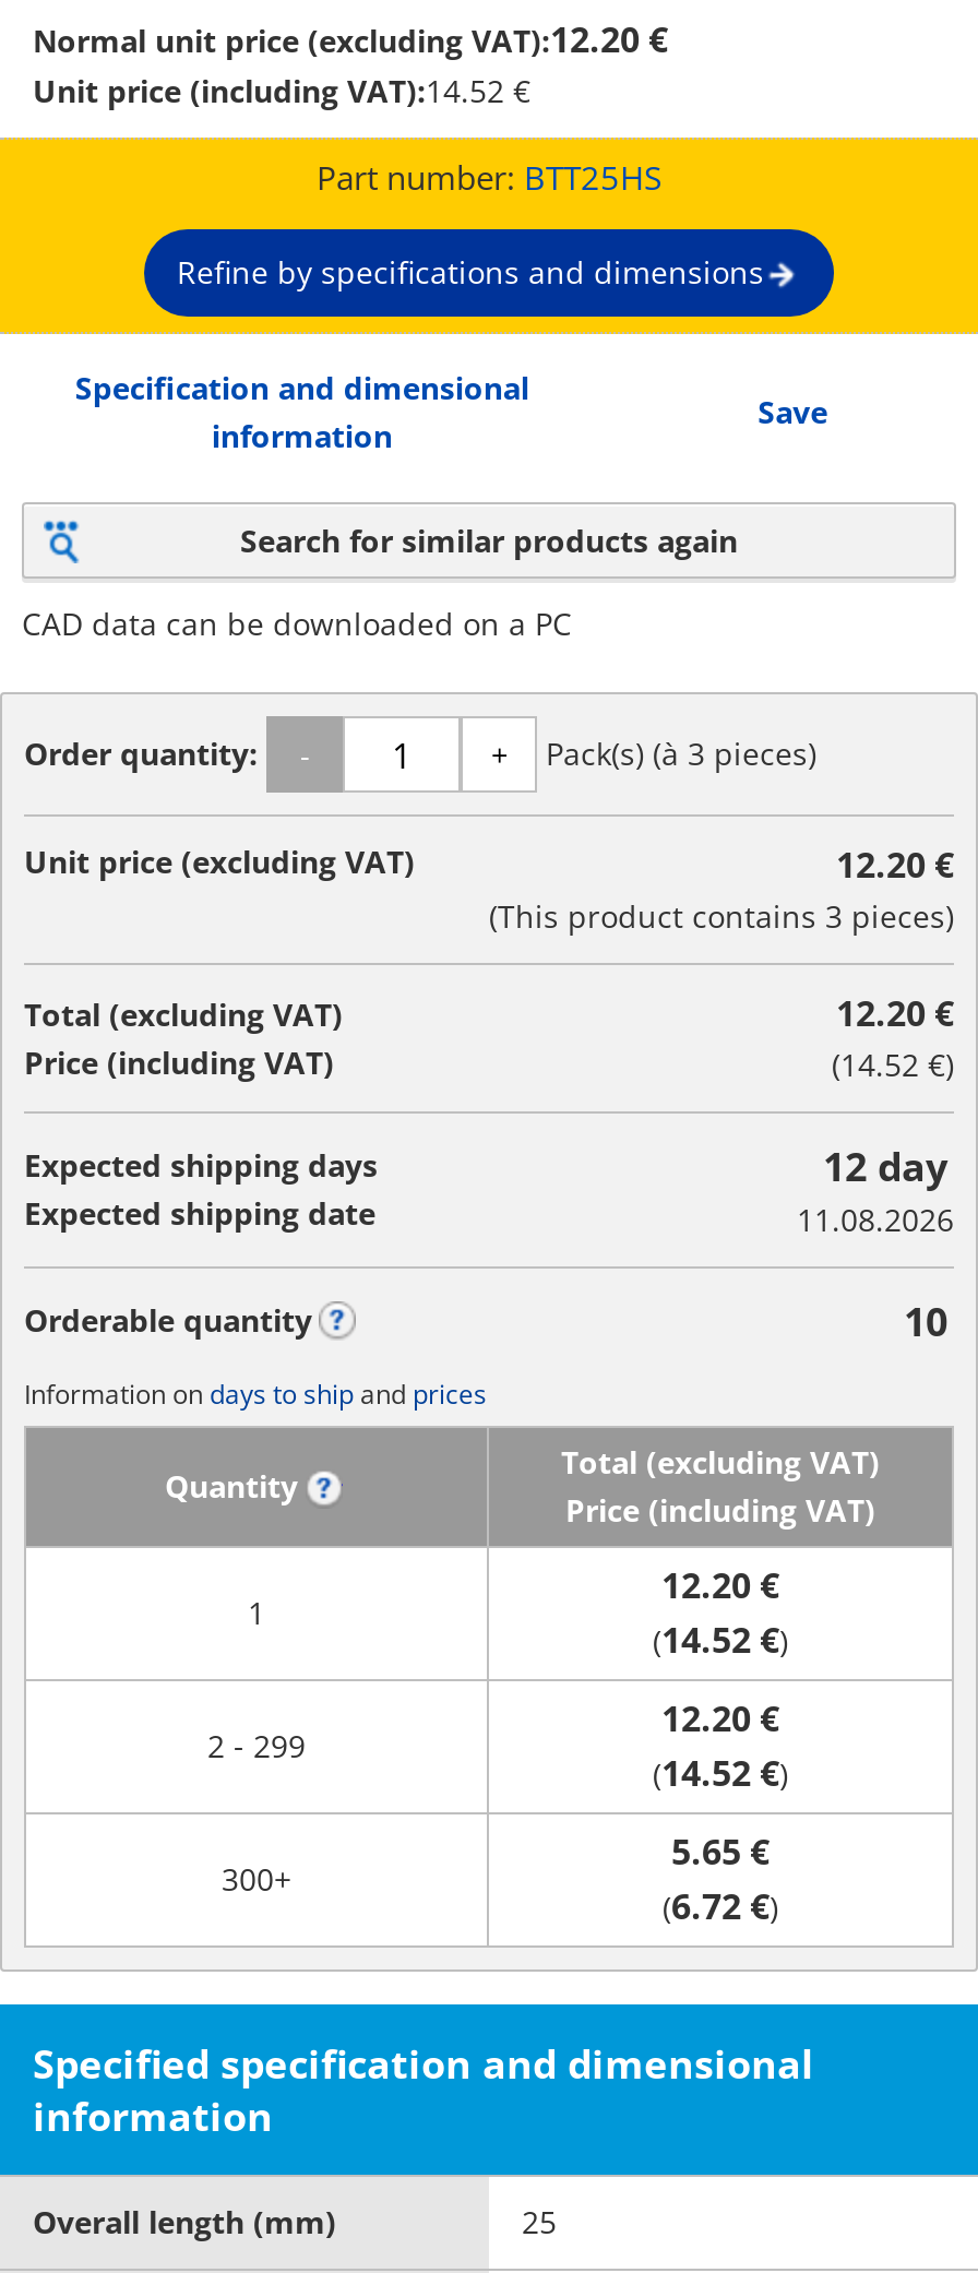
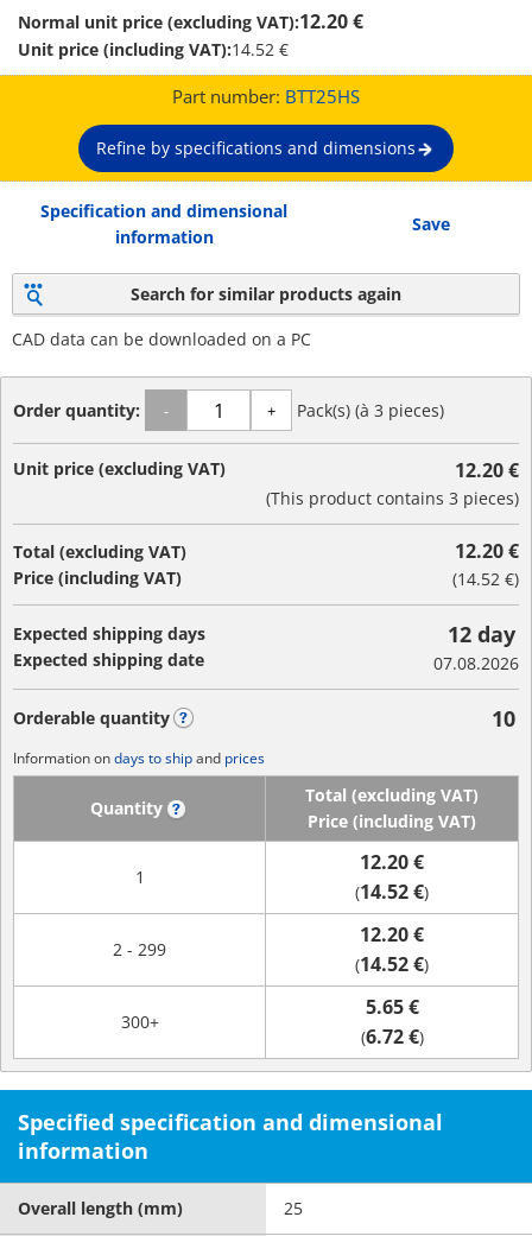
[797,1199,954,1240] 11.08.2026 -> [433,652,519,674] 07.08.2026

